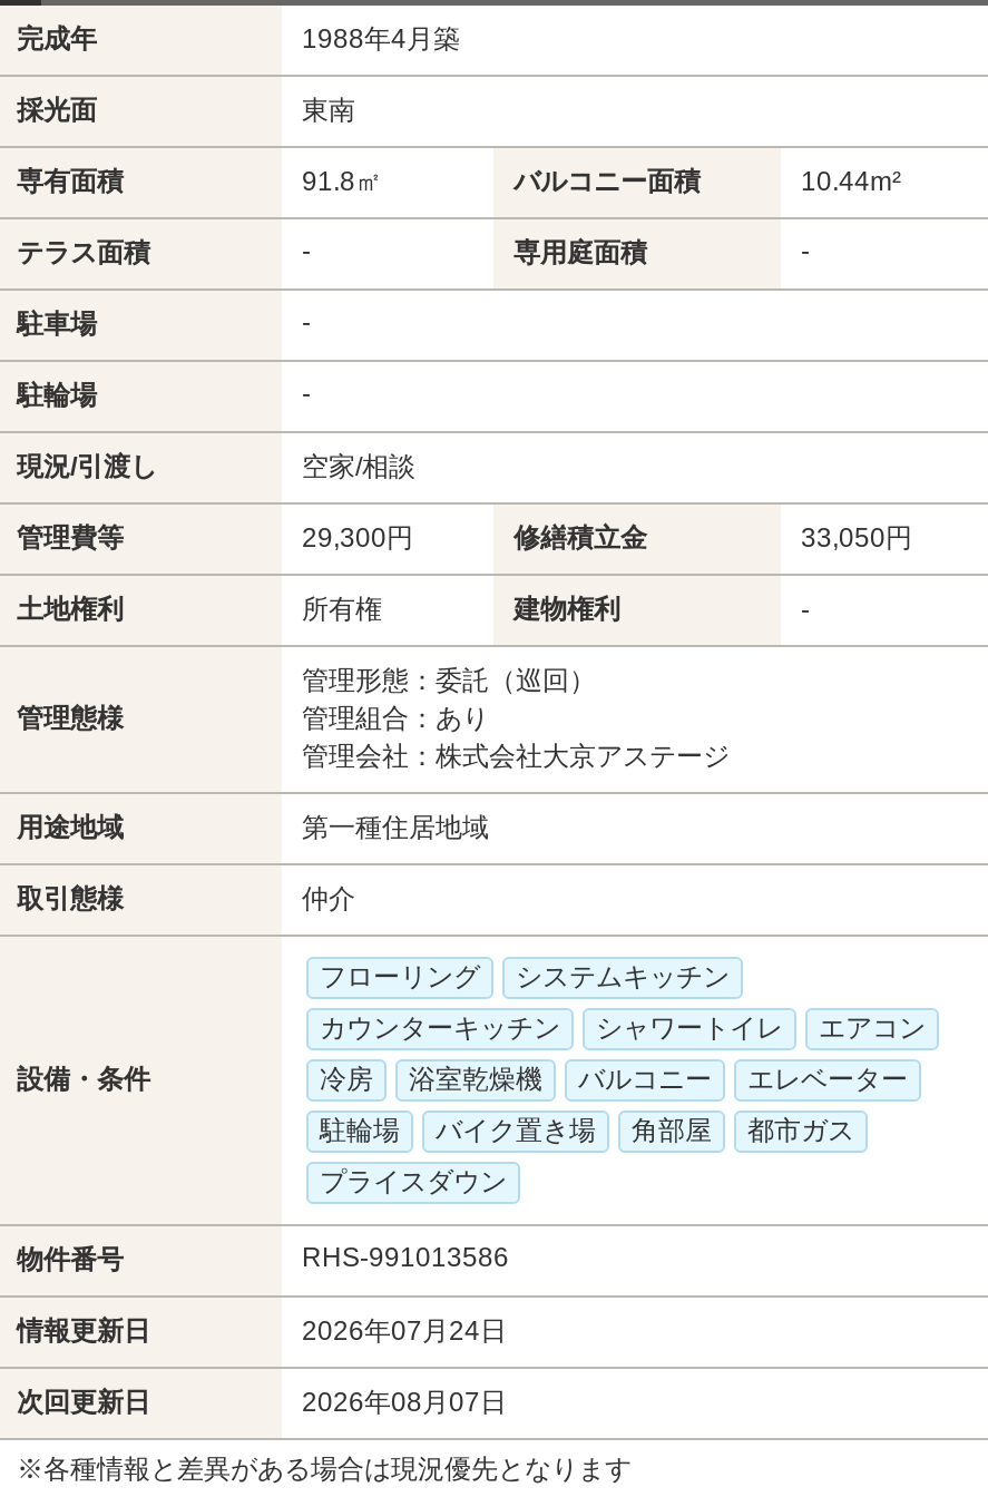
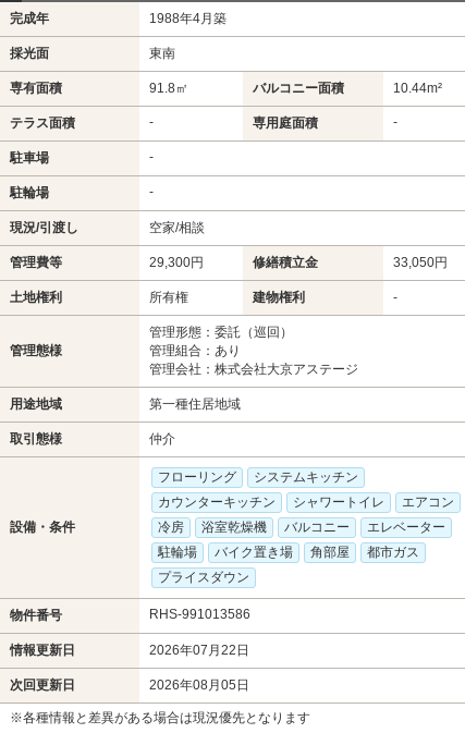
[302,1315,507,1346] 2026年07月24日 -> [149,642,249,658] 2026年07月22日
[302,1386,507,1417] 2026年08月07日 -> [149,677,249,692] 2026年08月05日

